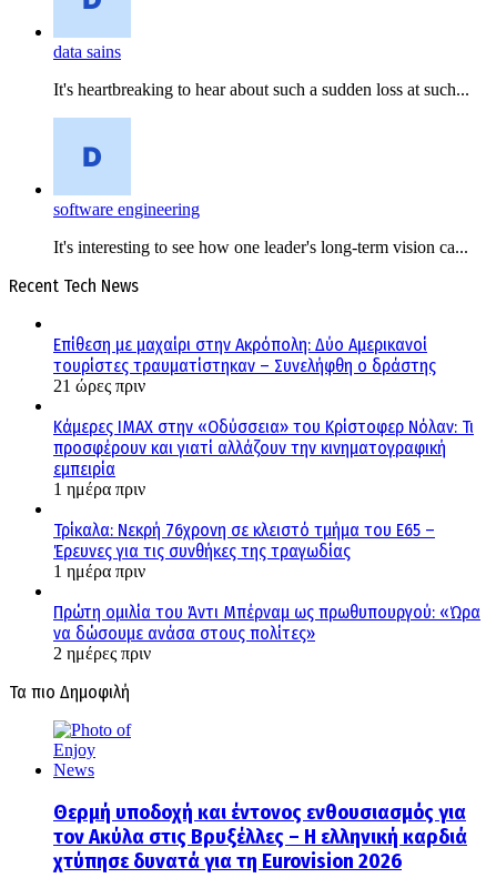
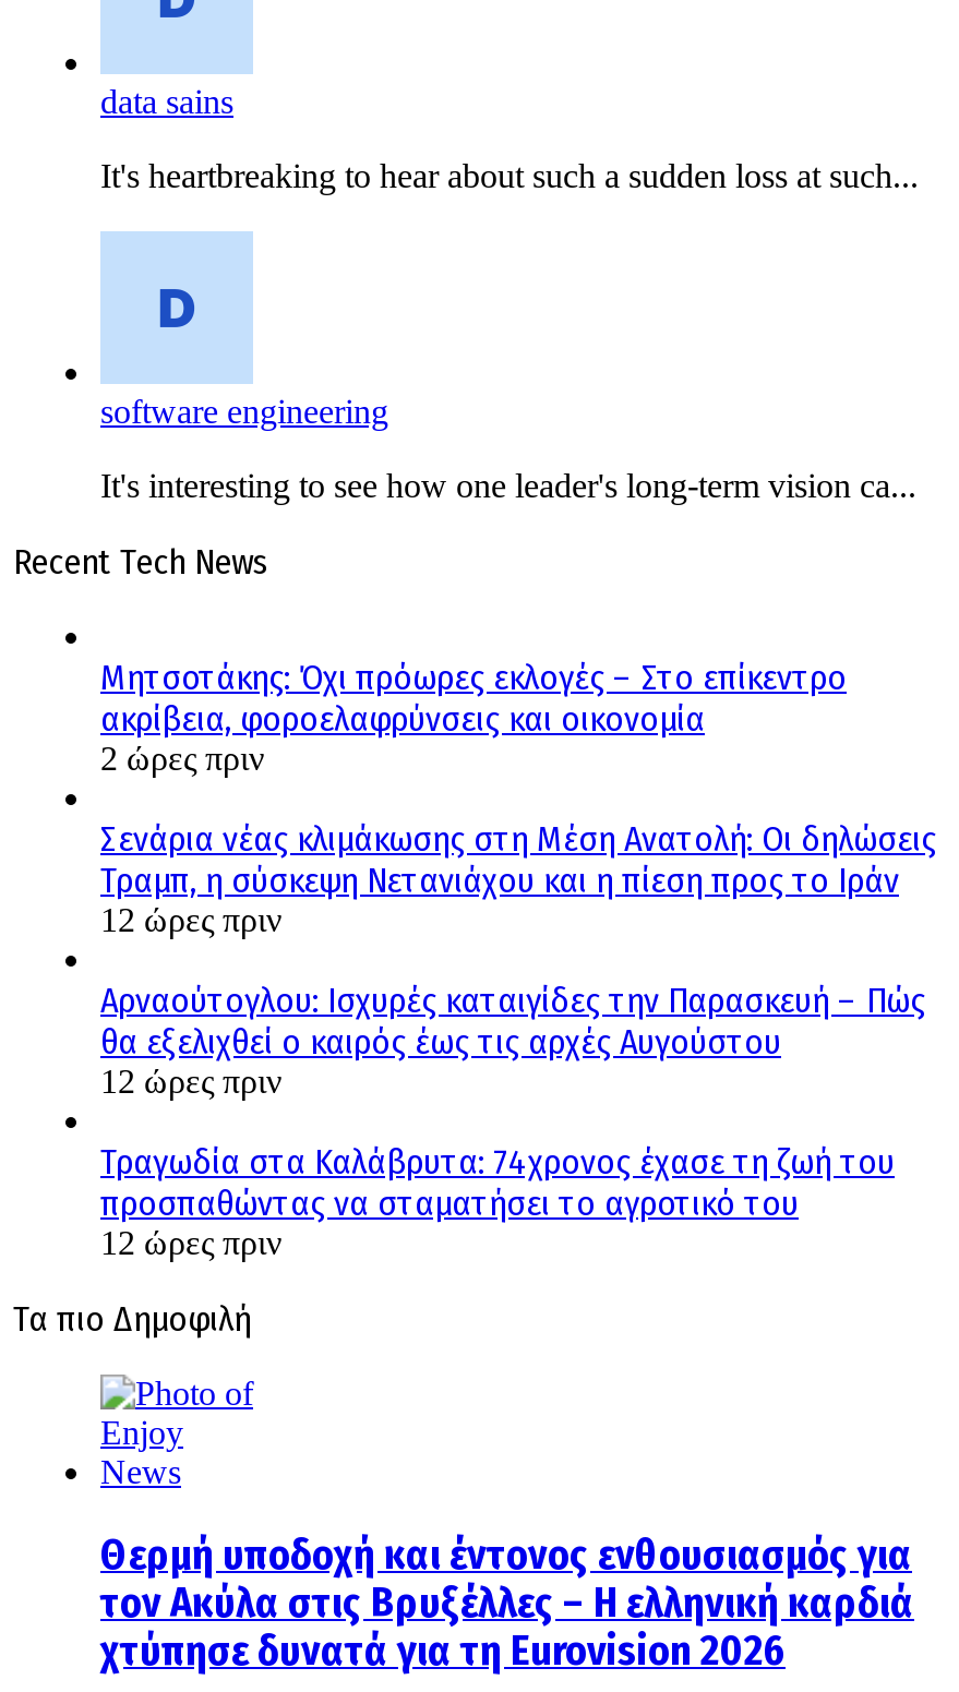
[53,334,436,395] Επίθεση με μαχαίρι στην Ακρόπολη: Δύο Αμερικανοί | τουρίστες τραυματίστηκαν – Συνελήφθη ο δράστης | 21 ώρες πριν -> [100,656,847,776] Μητσοτάκης: Όχι πρόωρες εκλογές – Στο επίκεντρο | ακρίβεια, φοροελαφρύνσεις και οικονομία | 2 ώρες πριν
[53,416,474,498] Κάμερες IMAX στην «Οδύσσεια» του Κρίστοφερ Νόλαν: Τι | προσφέρουν και γιατί αλλάζουν την κινηματογραφική | εμπειρία | 1 ημέρα πριν -> [100,818,936,938] Σενάρια νέας κλιμάκωσης στη Μέση Ανατολή: Οι δηλώσεις | Τραμπ, η σύσκεψη Νετανιάχου και η πίεση προς το Ιράν | 12 ώρες πριν
[53,519,435,580] Τρίκαλα: Νεκρή 76χρονη σε κλειστό τμήμα του Ε65 – | Έρευνες για τις συνθήκες της τραγωδίας | 1 ημέρα πριν -> [100,979,925,1099] Αρναούτογλου: Ισχυρές καταιγίδες την Παρασκευή – Πώς | θα εξελιχθεί ο καιρός έως τις αρχές Αυγούστου | 12 ώρες πριν
[53,601,480,662] Πρώτη ομιλία του Άντι Μπέρναμ ως πρωθυπουργού: «Ώρα | να δώσουμε ανάσα στους πολίτες» | 2 ημέρες πριν -> [100,1140,895,1260] Τραγωδία στα Καλάβρυτα: 74χρονος έχασε τη ζωή του | προσπαθώντας να σταματήσει το αγροτικό του | 12 ώρες πριν

